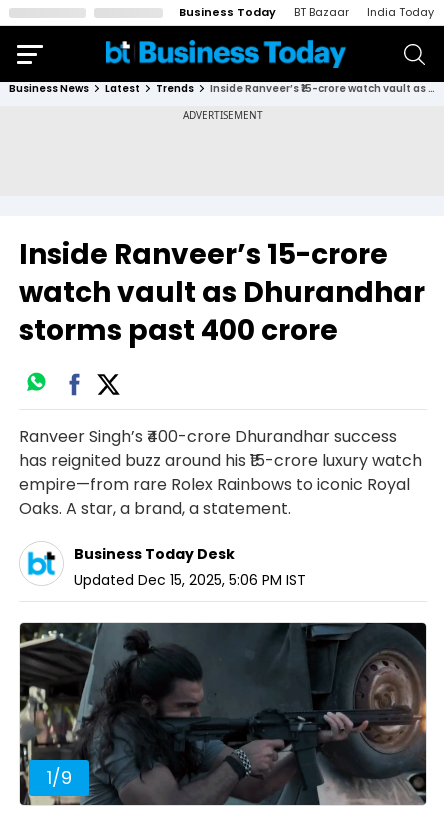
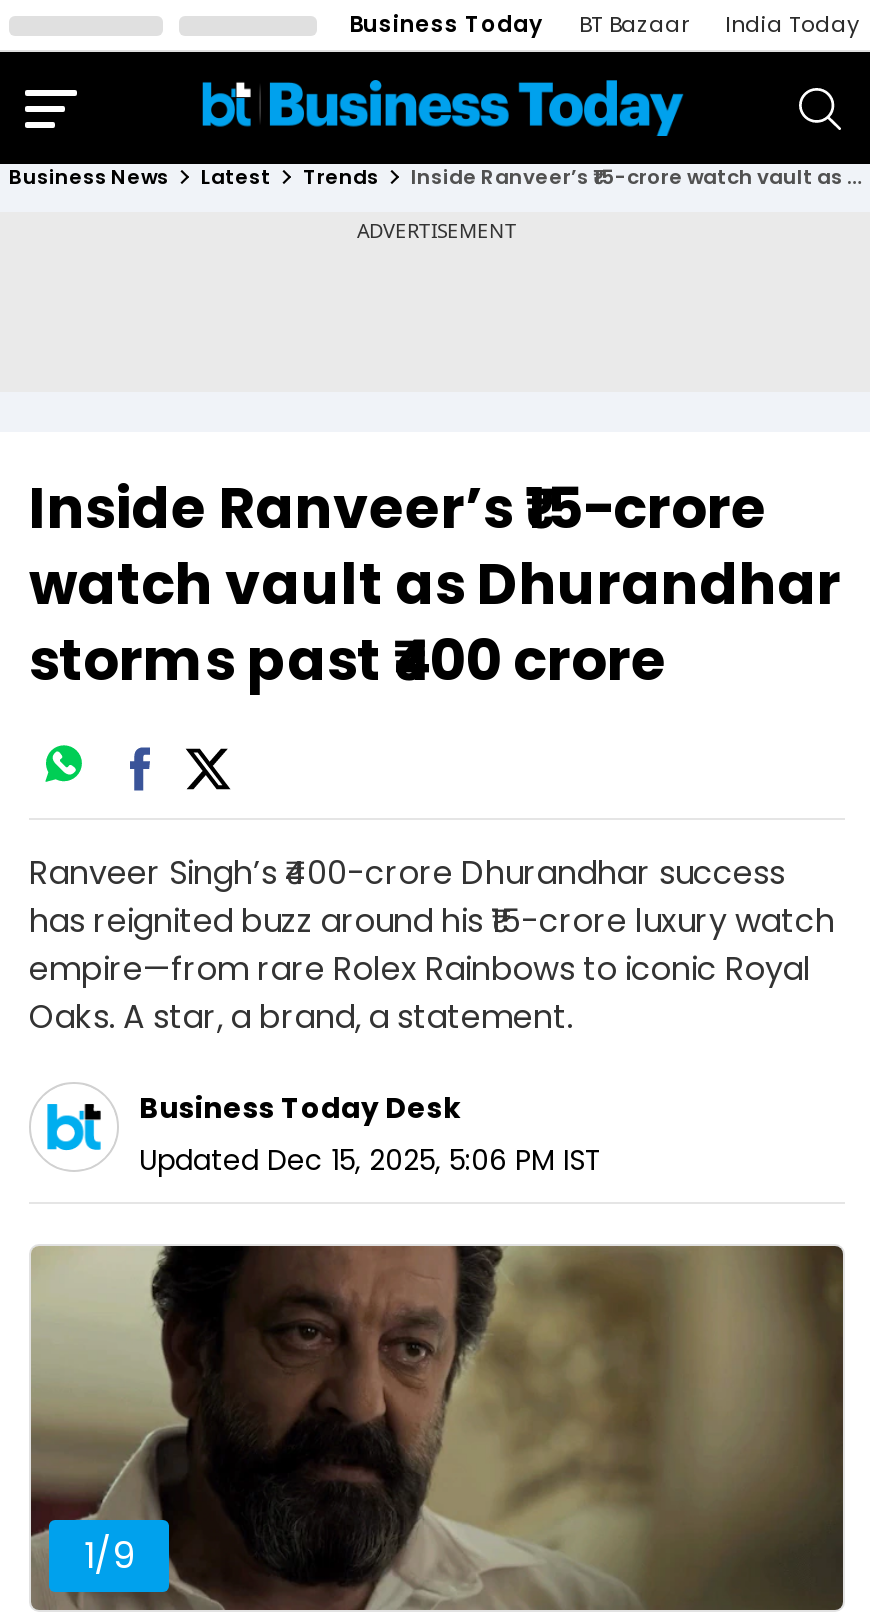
[19,622,427,805] [image] -> [29,1244,845,1610] [image]

